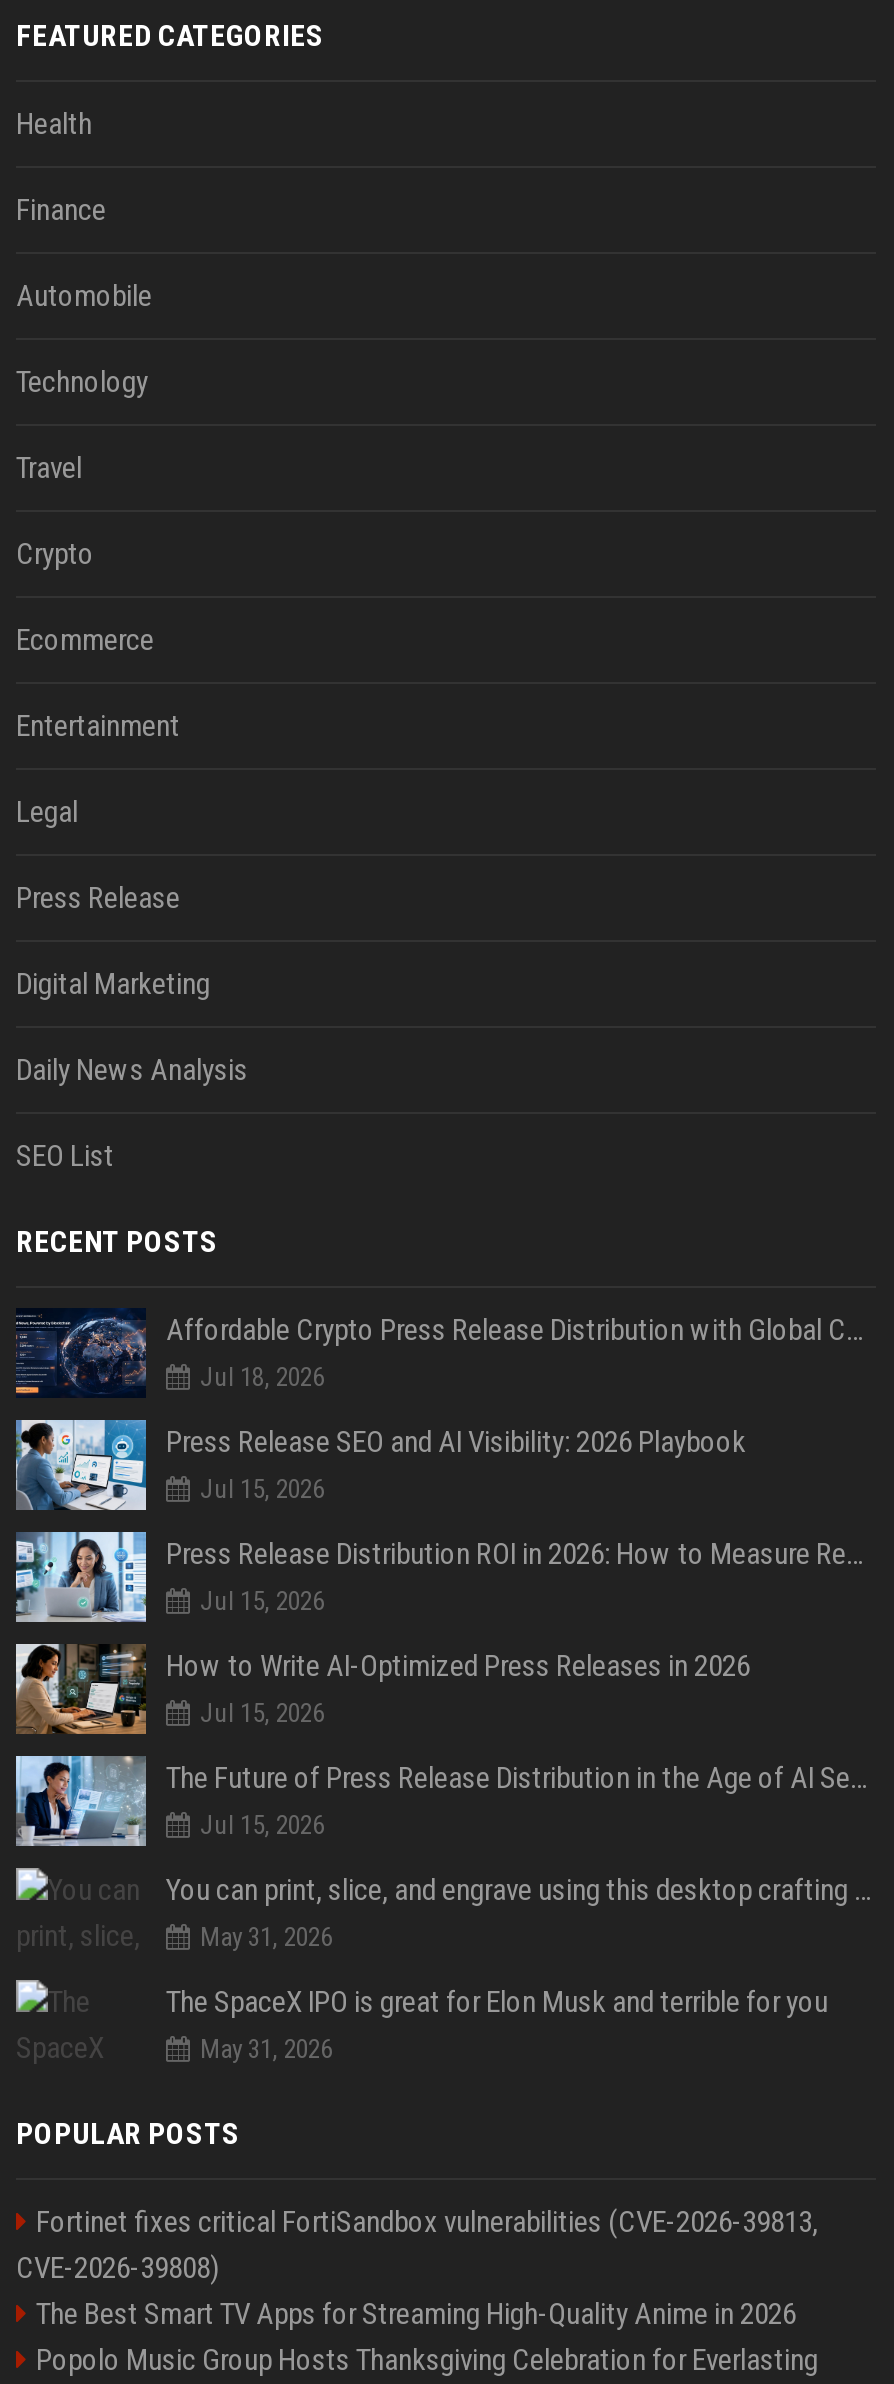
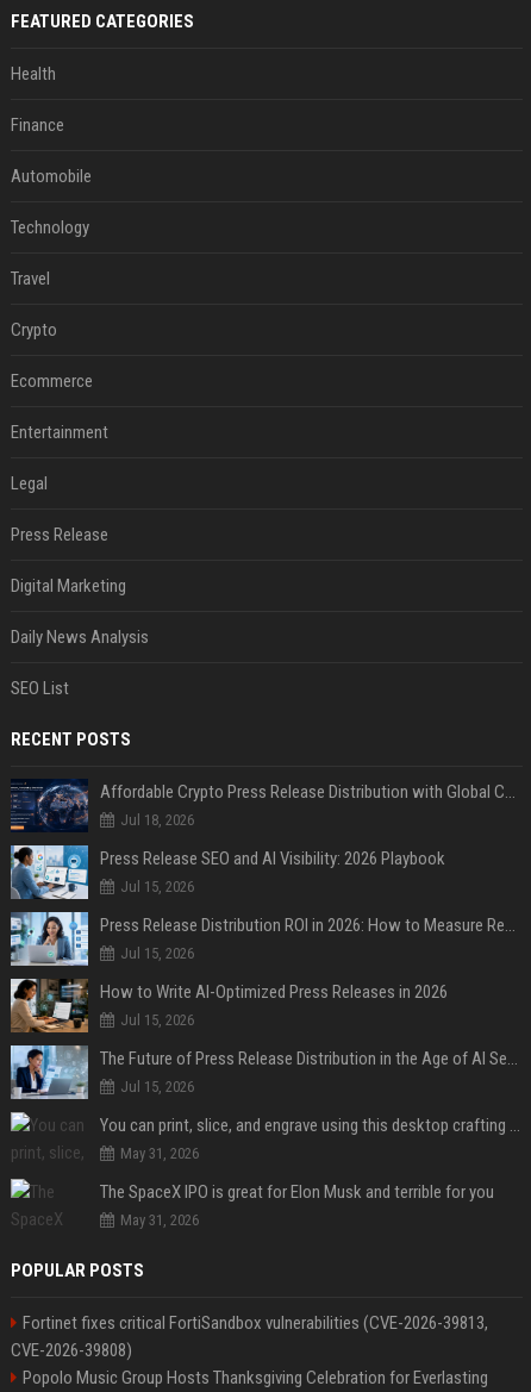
[36,2296,796,2332] The Best Smart TV Apps for Streaming High-Quality Anime in 2026 -> none

